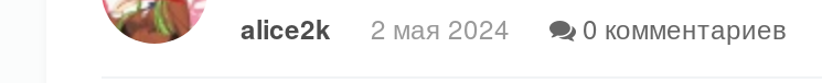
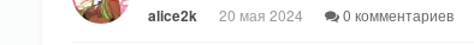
[241,9,786,48] alice2k 2 мая 2024 0 комментариев -> [148,5,454,26] alice2k 20 мая 2024 0 комментариев

